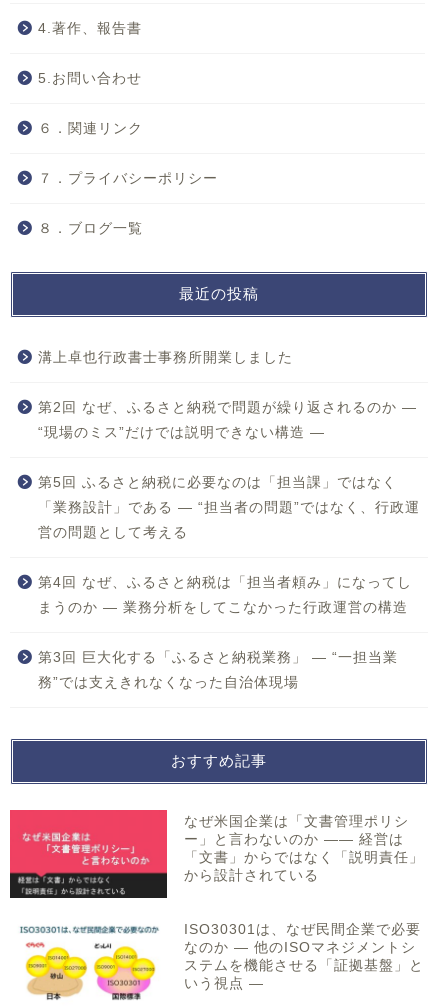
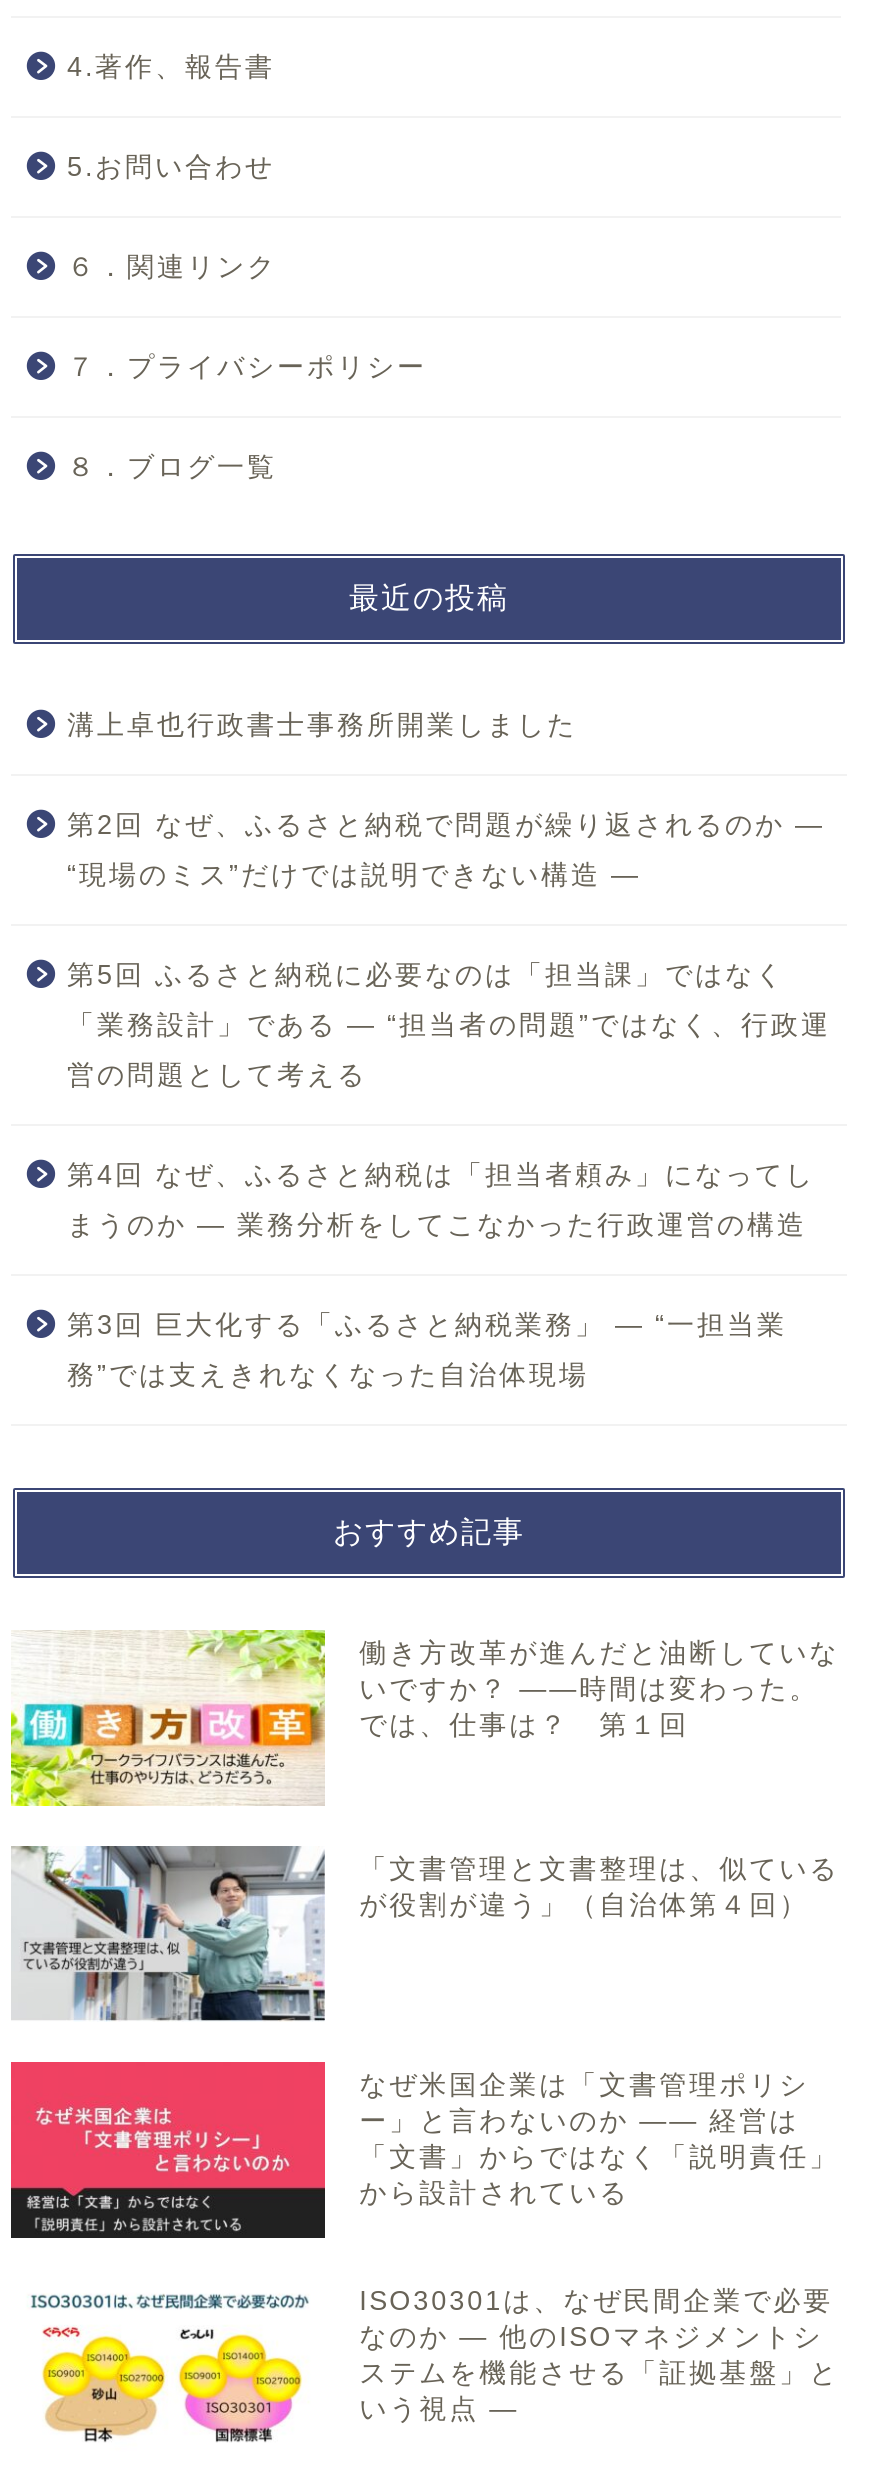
none -> [9,1628,839,1808] [image] | 働き方改革が進んだと油断していな | いですか？ ――時間は変わった。 | では、仕事は？ 第１回
none -> [11,1842,839,2022] [image] | 「文書管理と文書整理は、似ている | が役割が違う」（自治体第４回）

